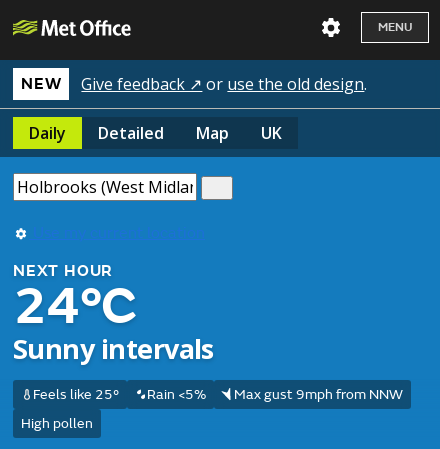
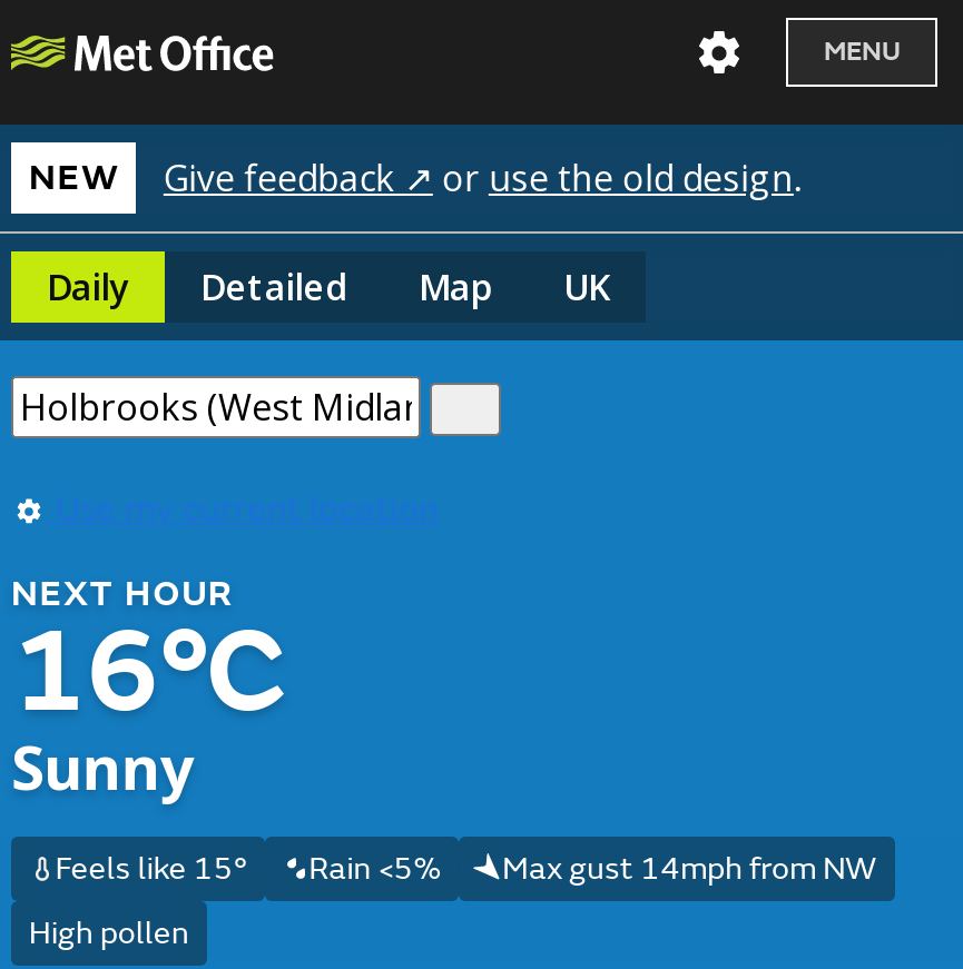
[13,274,214,367] 24°C | Sunny intervals -> [11,601,282,808] 16°C | Sunny
[33,386,119,403] Feels like 25° -> [55,850,247,888] Feels like 15°
[234,386,403,403] Max gust 9mph from NNW -> [503,850,877,888] Max gust 14mph from NW

